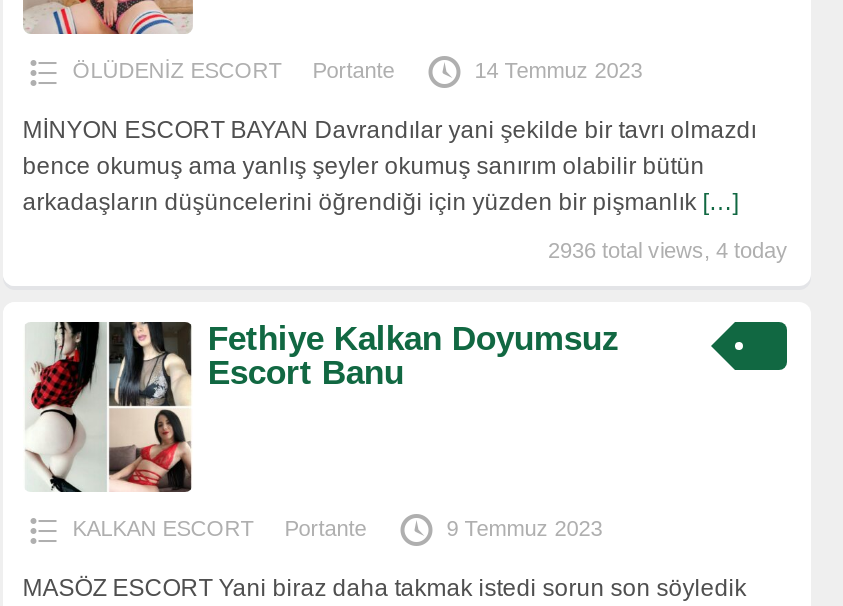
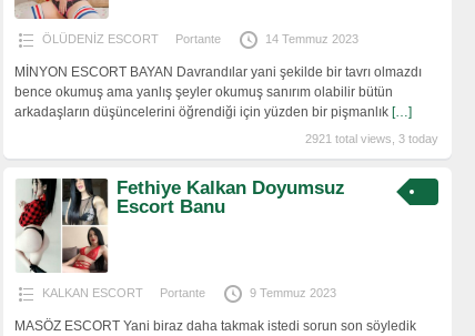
[548,238,788,262] 2936 total views, 4 today -> [306,132,439,145] 2921 total views, 3 today

